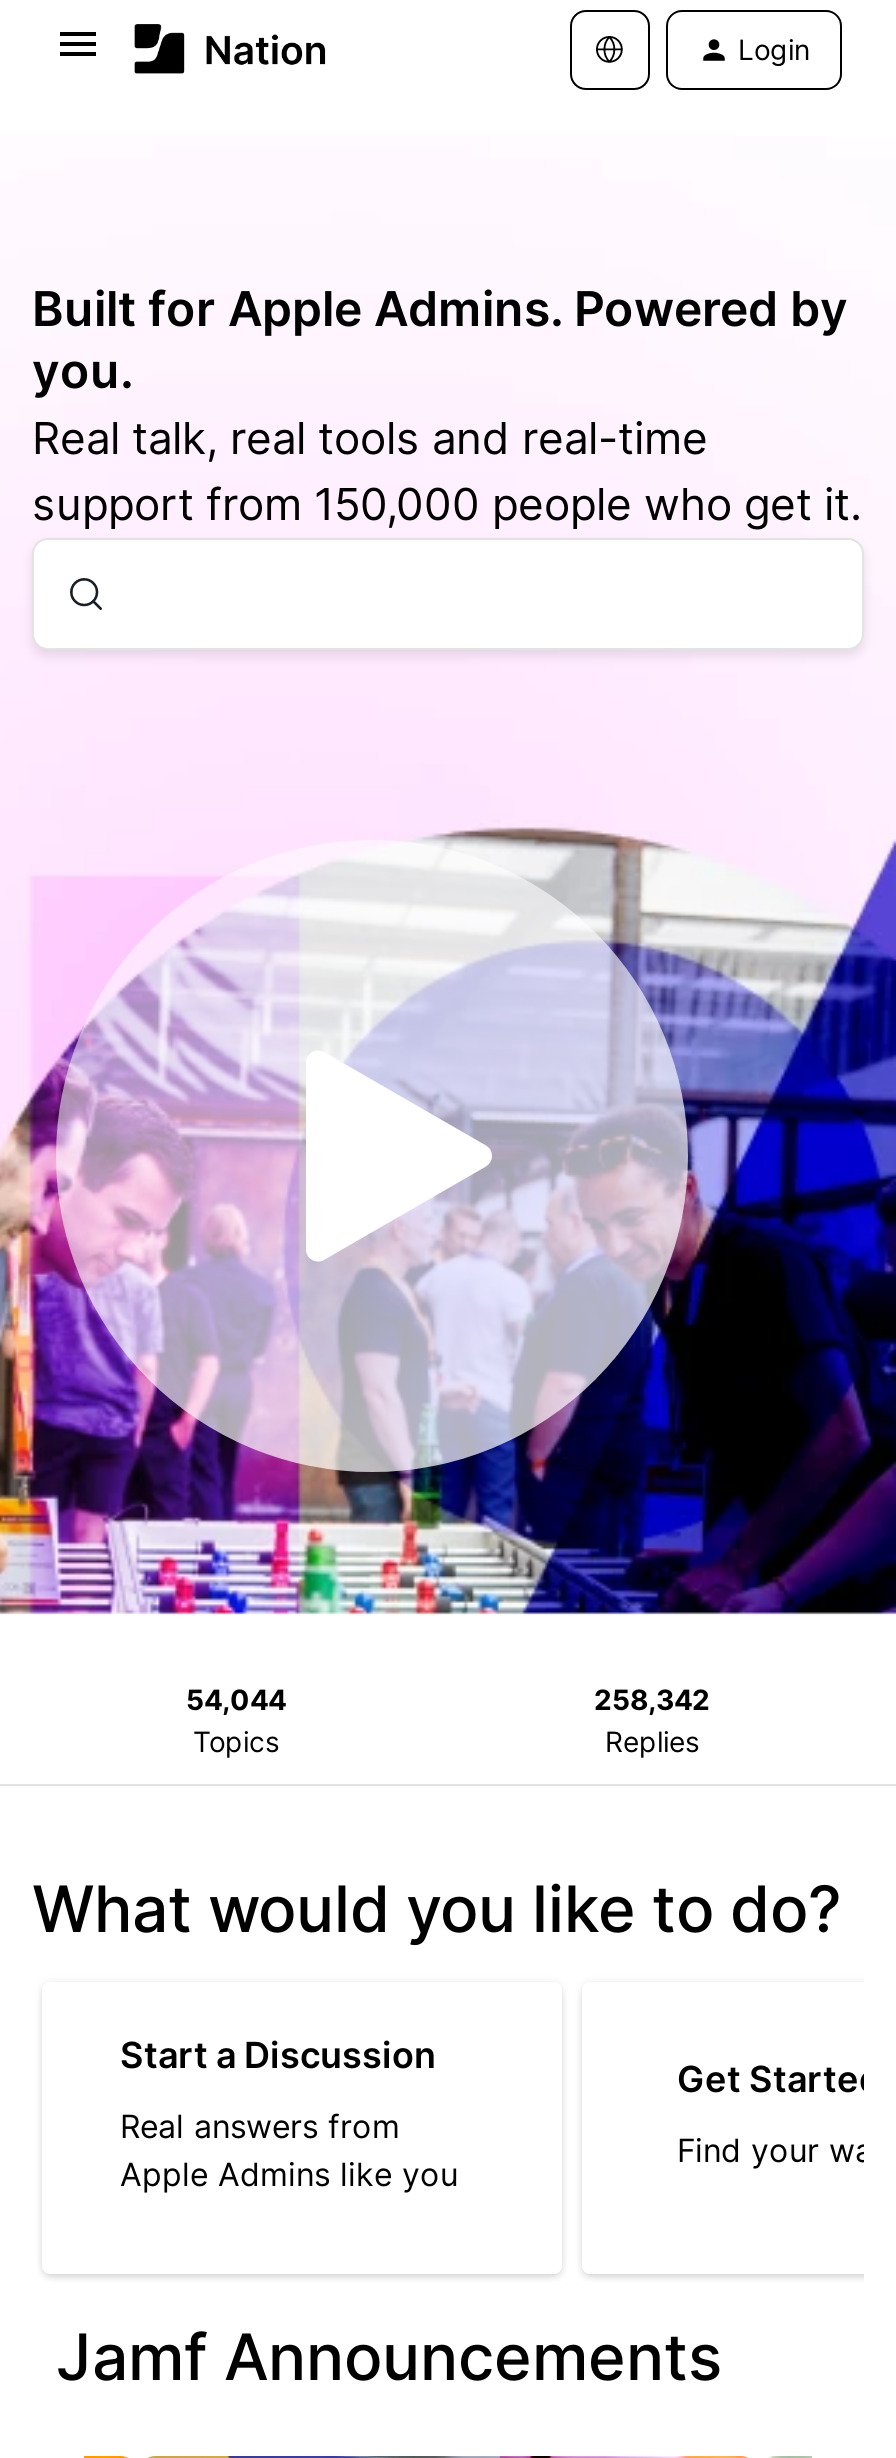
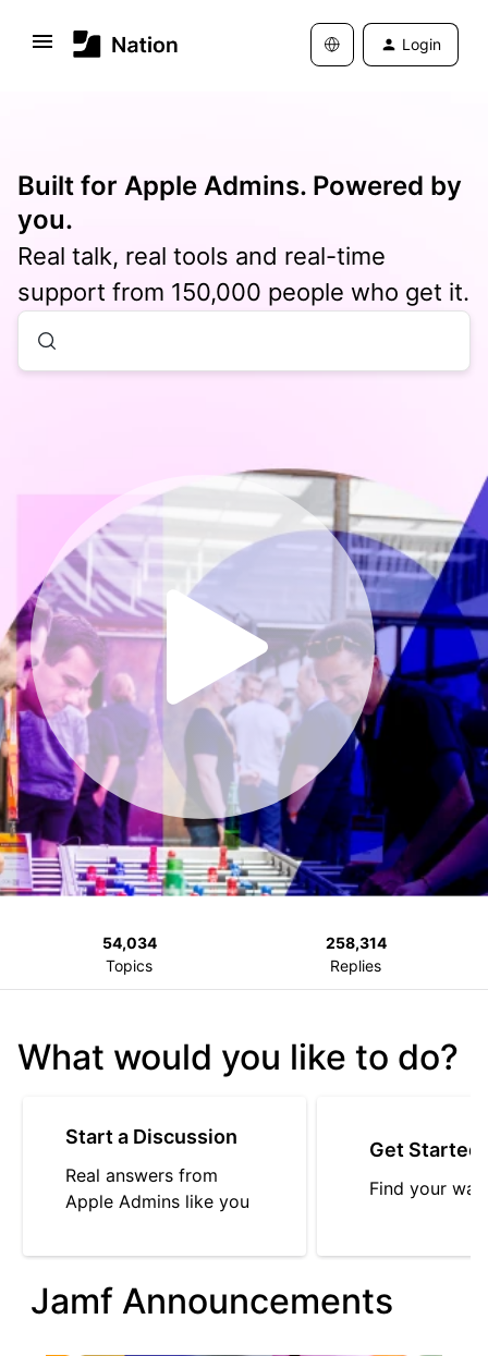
[186,1682,286,1716] 54,044 -> [102,934,156,952] 54,034
[594,1682,710,1716] 258,342 -> [325,934,386,952] 258,314

